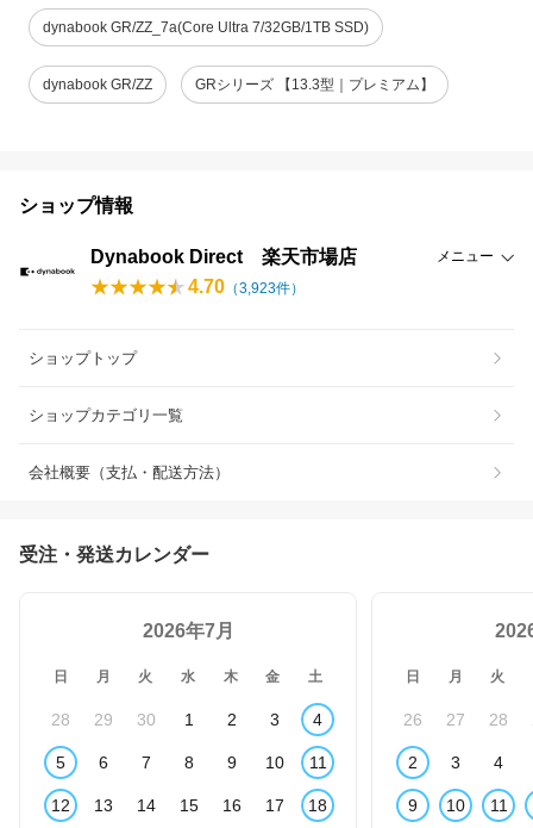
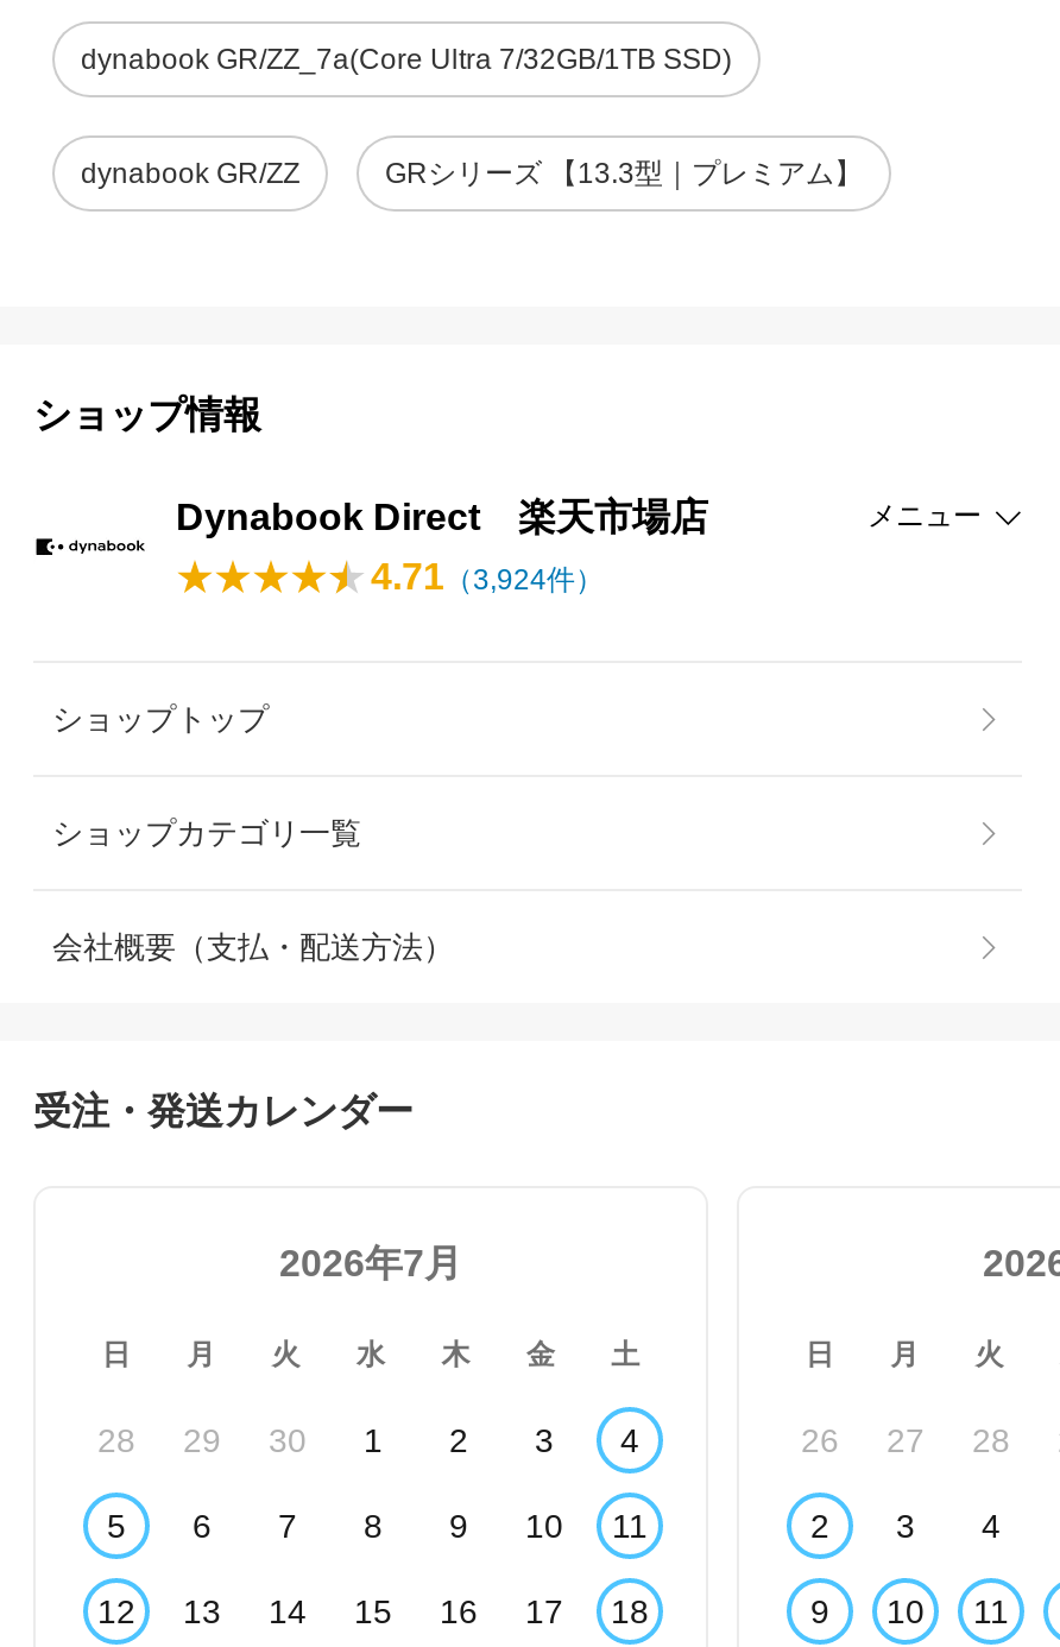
[188,277,305,297] 4.70（3,923件） -> [371,557,604,597] 4.71（3,924件）

